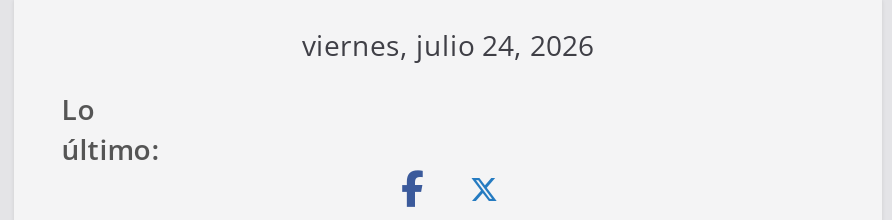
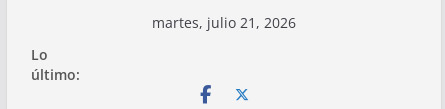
[302,26,594,64] viernes, julio 24, 2026 -> [152,13,296,32] martes, julio 21, 2026

